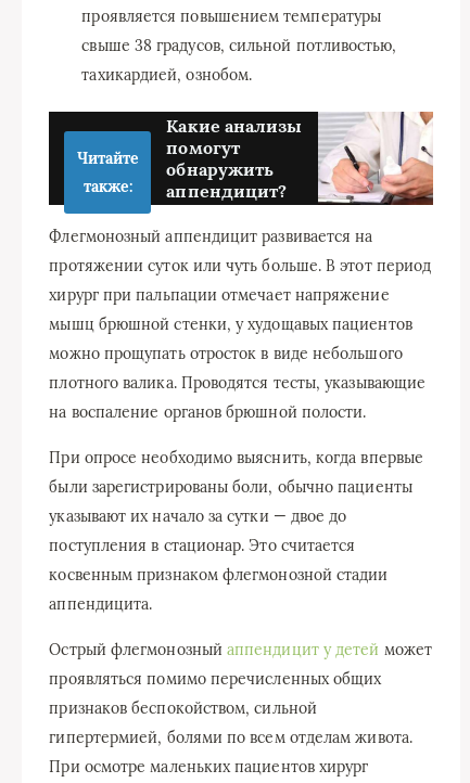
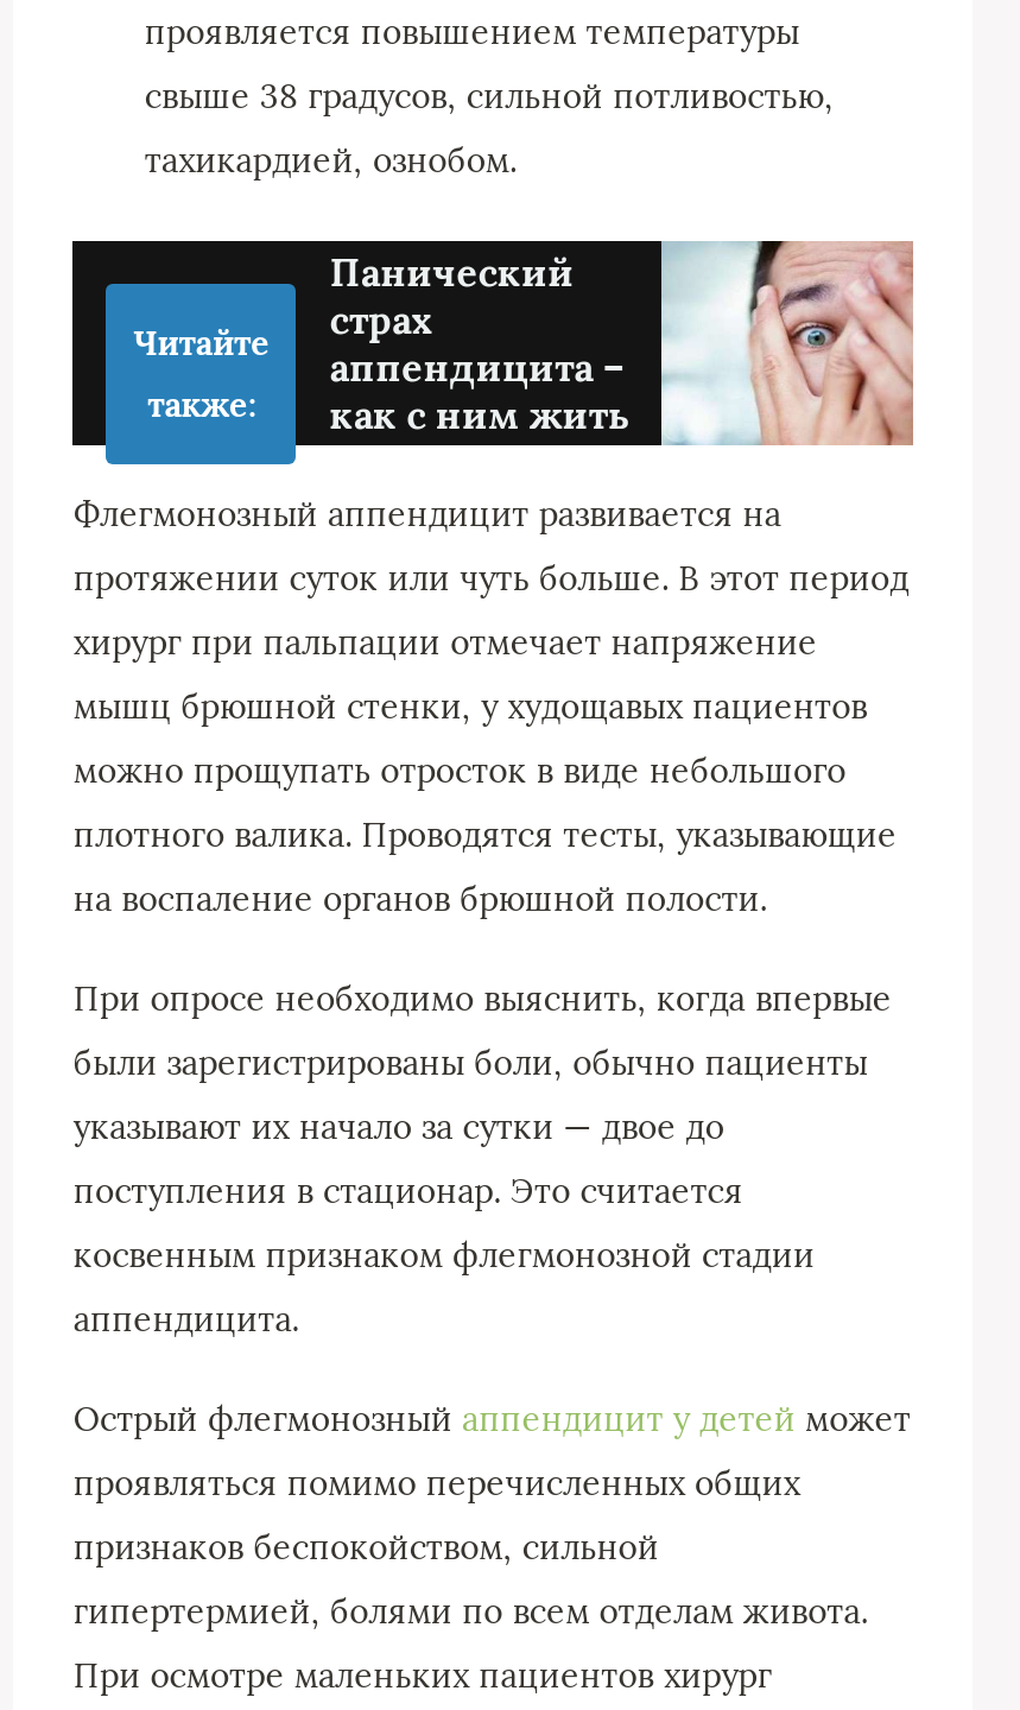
[167,112,434,206] [image] | Какие анализы | помогут | обнаружить | аппендицит? -> [330,239,913,448] [image] | Панический | страх | аппендицита – | как с ним жить

